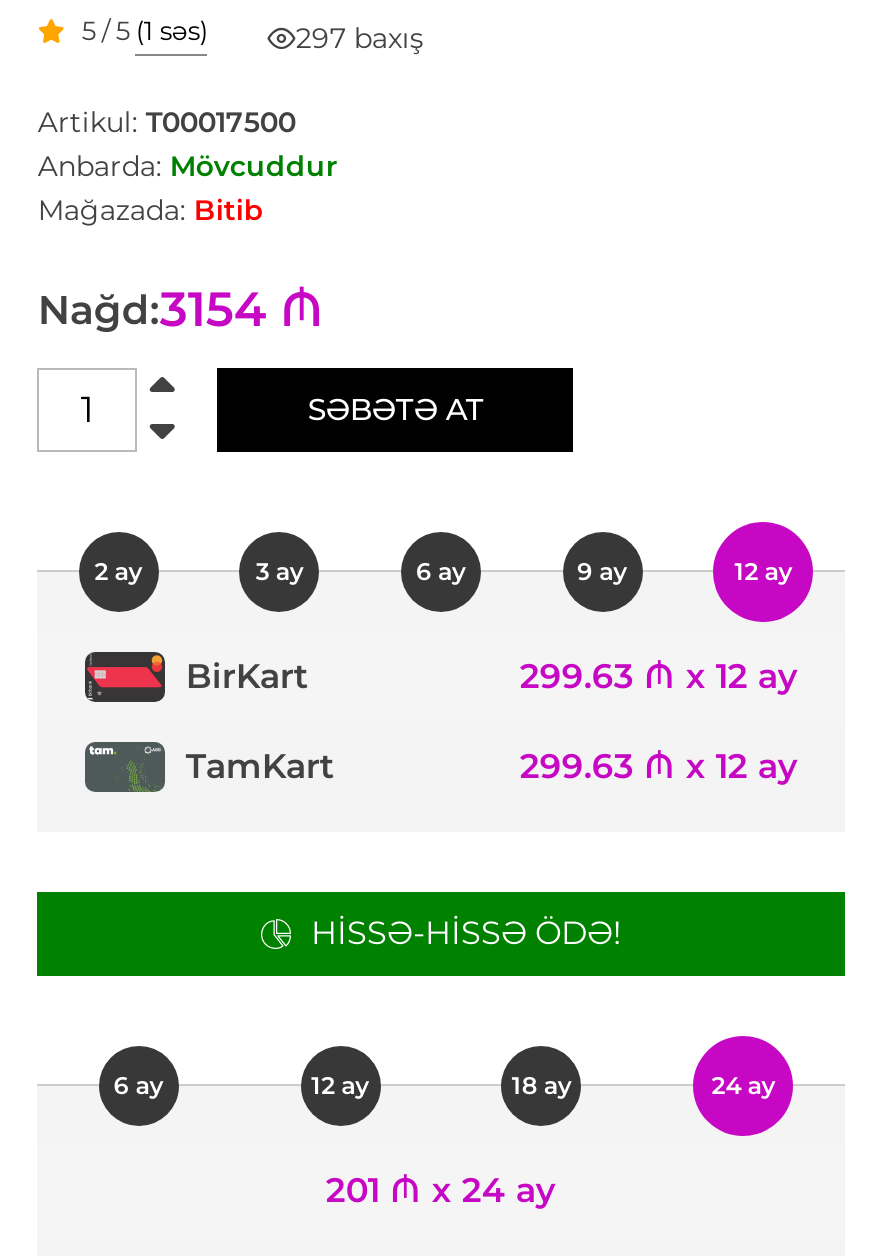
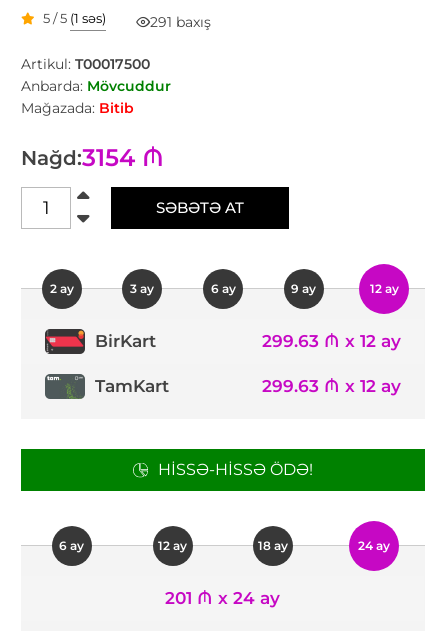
[296,20,424,56] 297 baxış -> [150,13,211,31] 291 baxış

